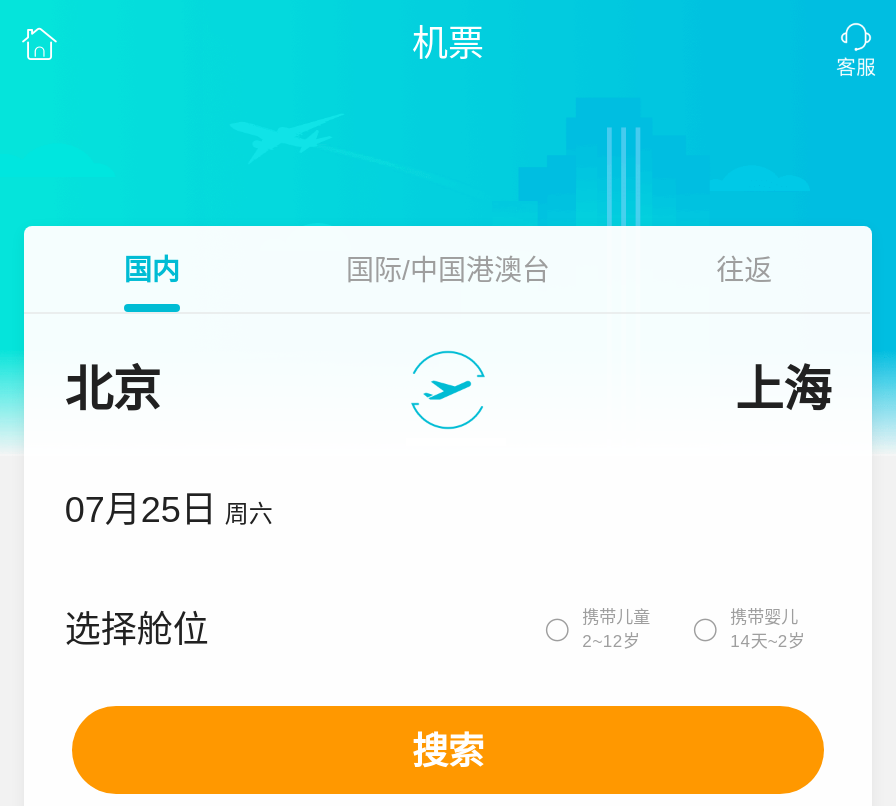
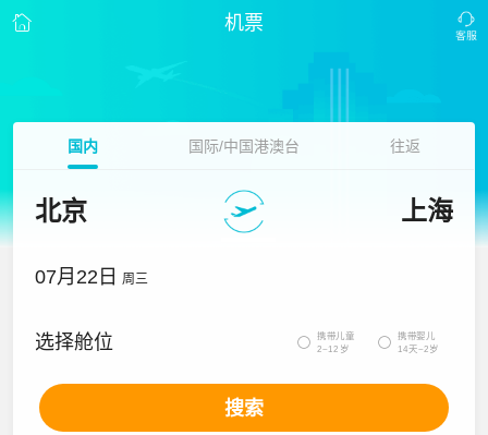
[65,490,273,530] 07月25日 周六 -> [35,266,148,288] 07月22日 周三

